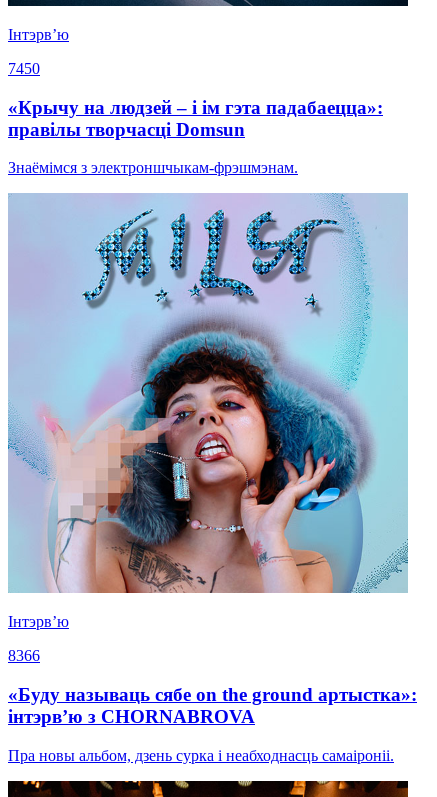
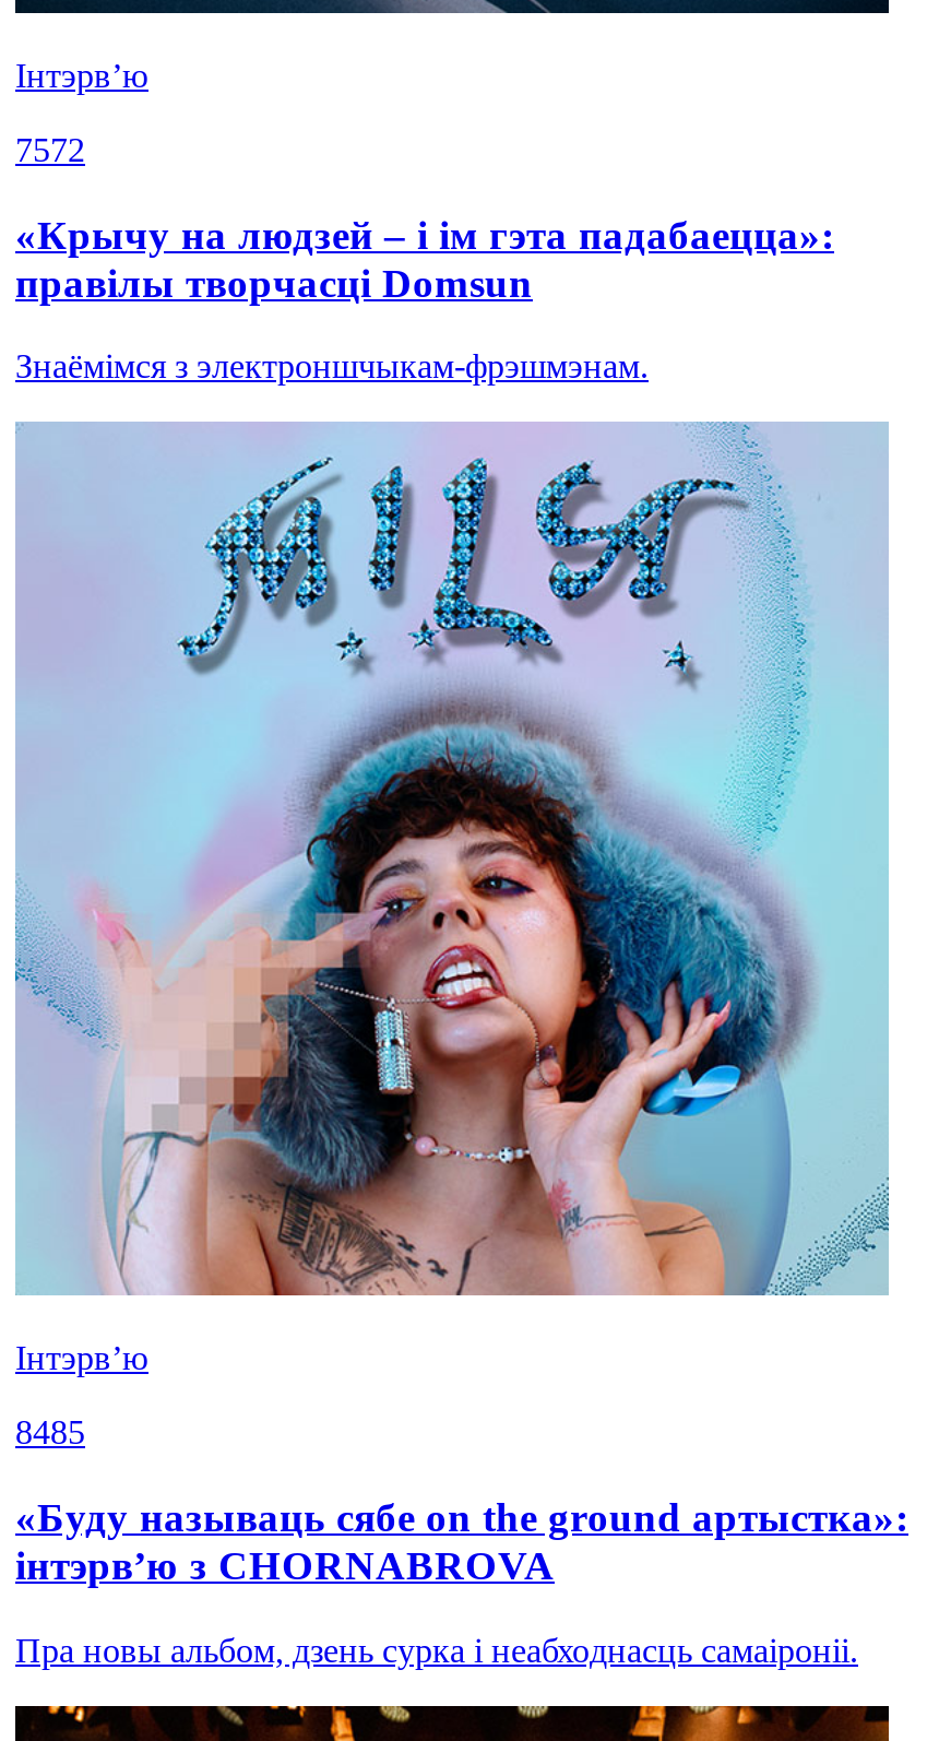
[8,60,40,77] 7450 -> [15,131,85,168] 7572
[8,647,40,664] 8366 -> [15,1414,85,1451] 8485

